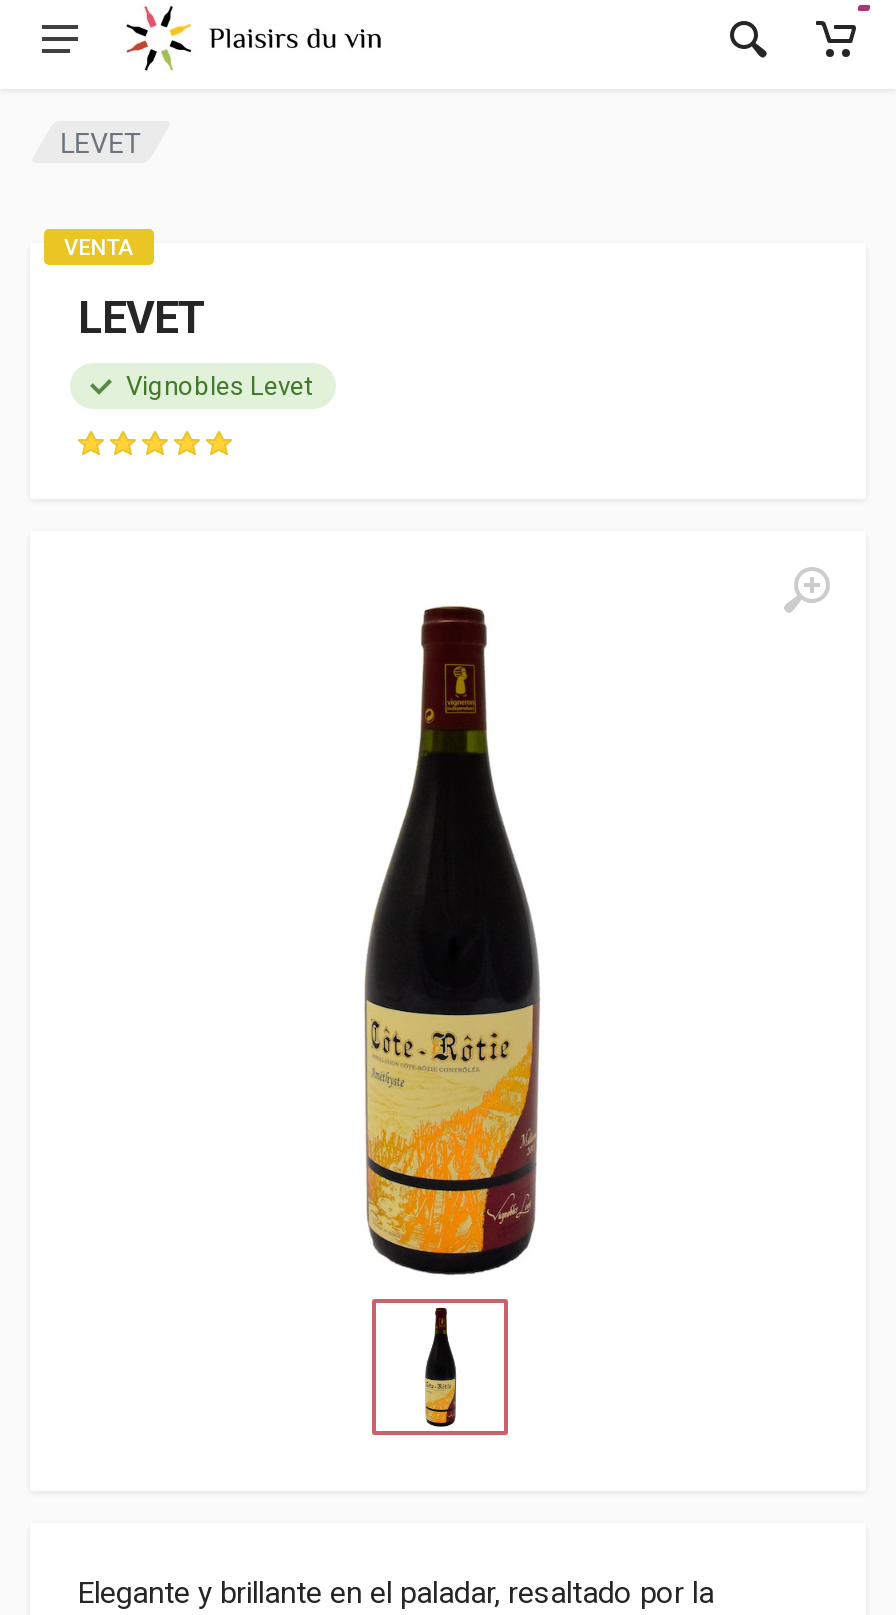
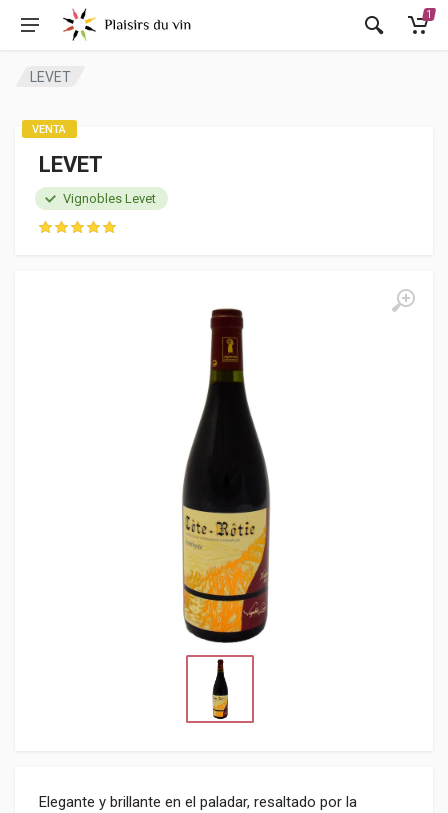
none -> [426,9,432,20] 1

